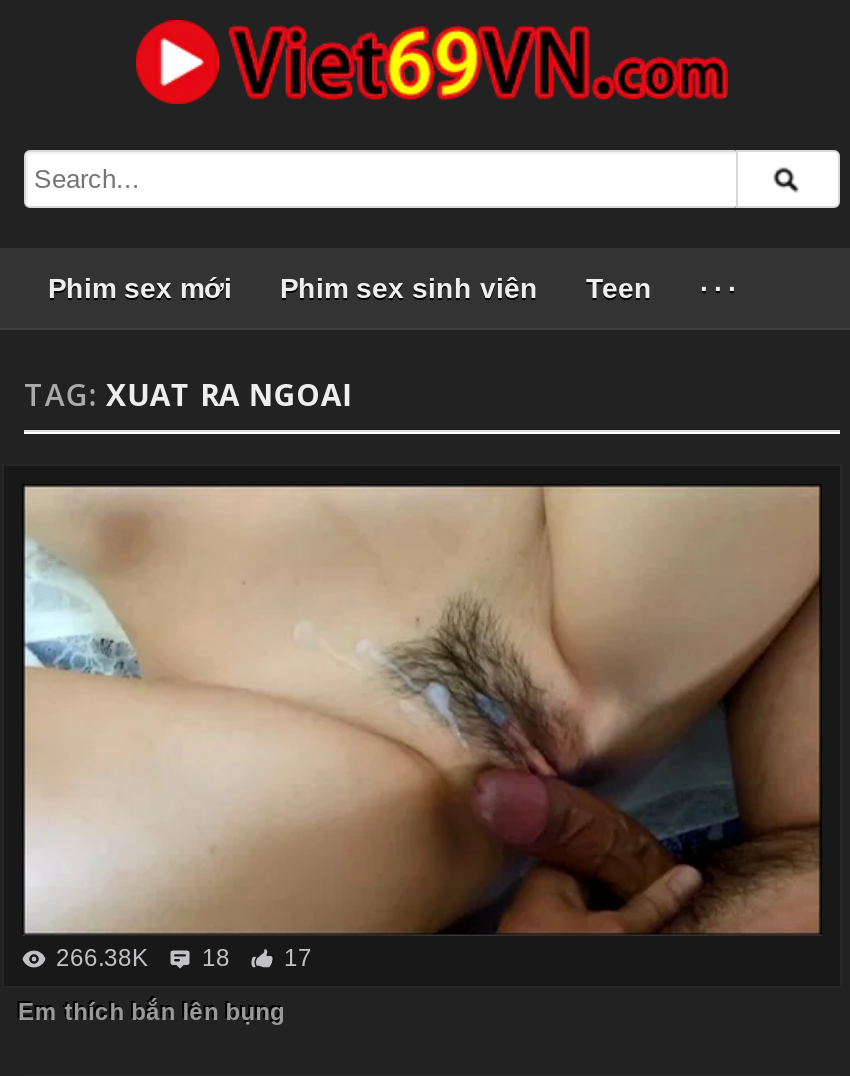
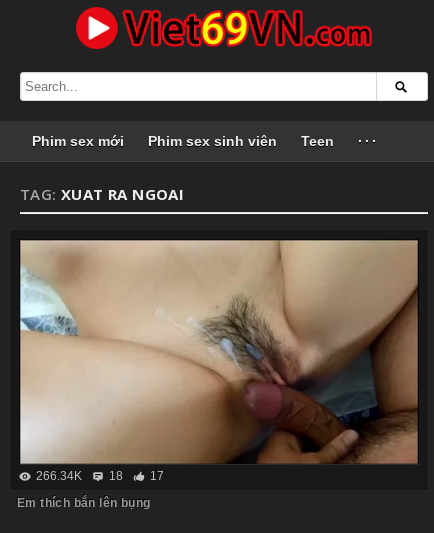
[56,944,312,972] 266.38K 18 17 -> [36,469,164,483] 266.34K 18 17

